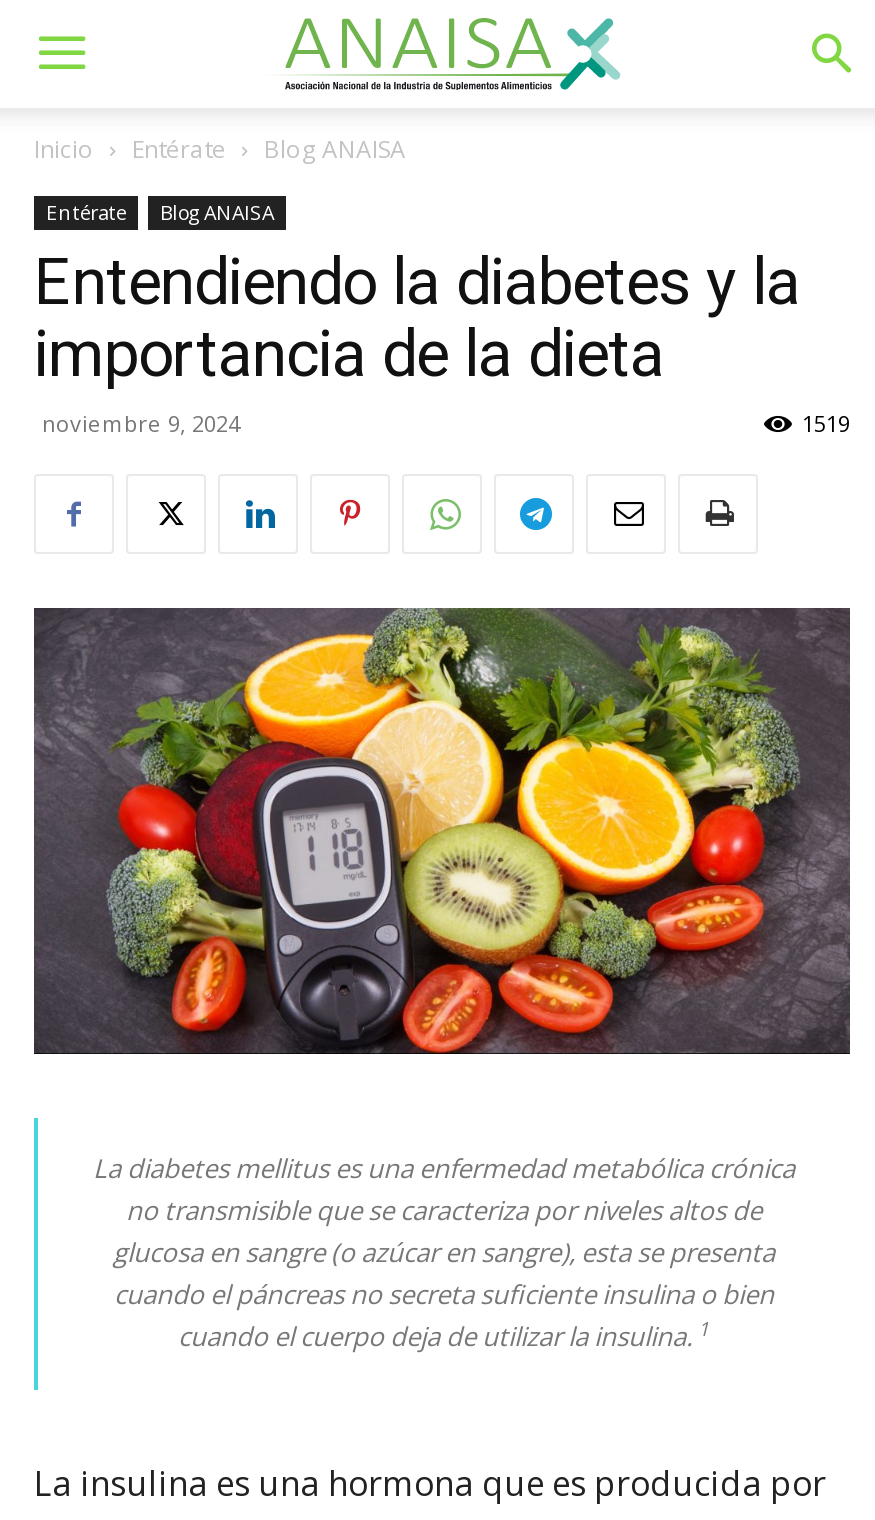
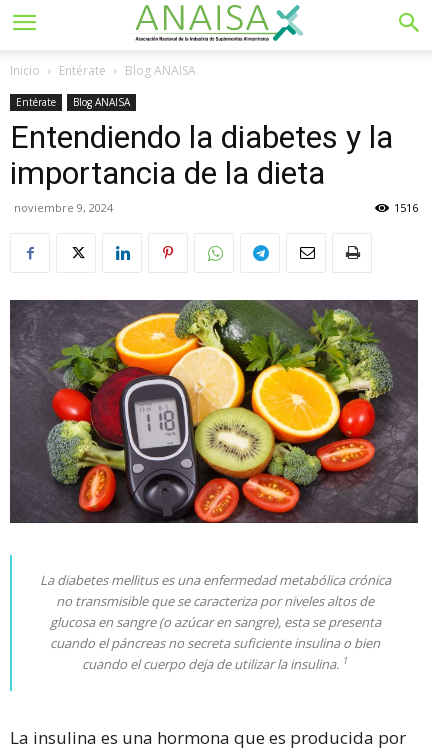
[802,408,850,438] 1519 -> [394,200,418,215] 1516

